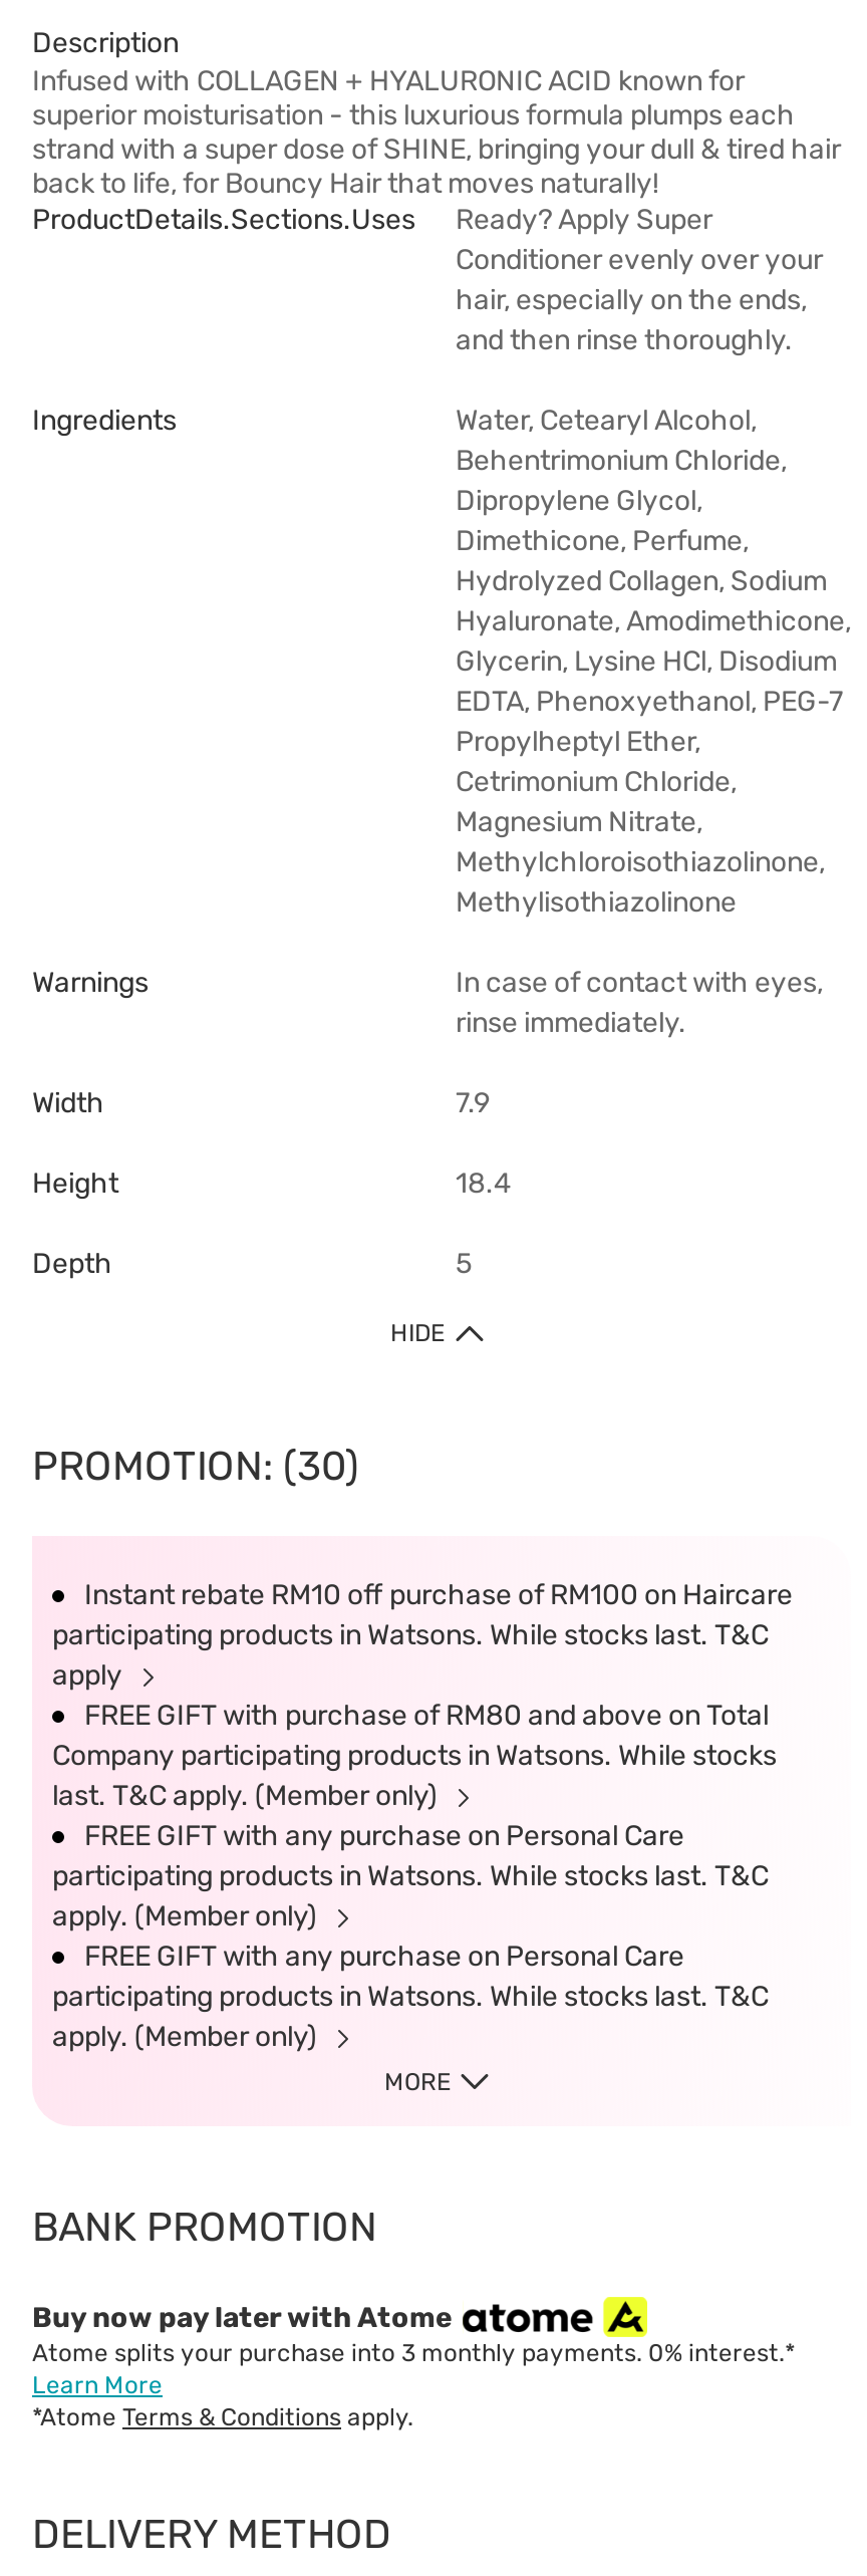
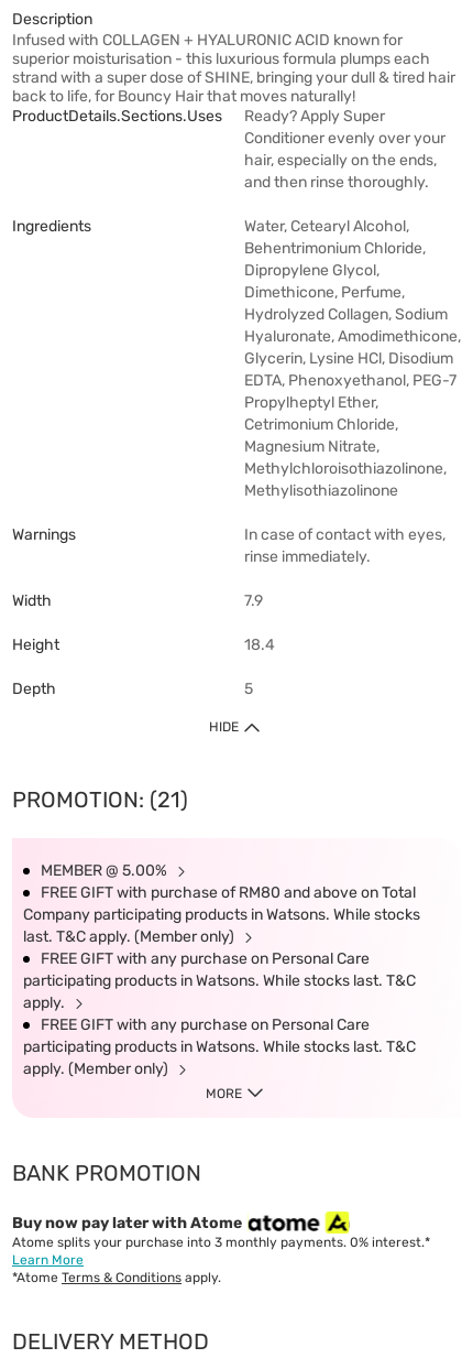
[32,1442,359,1490] PROMOTION: (30) -> [12,786,188,813] PROMOTION: (21)
[52,1578,793,1693] Instant rebate RM10 off purchase of RM100 on Haircare | participating products in Watsons. While stocks last. T&C | apply -> [41,861,170,880] MEMBER @ 5.00%
[52,1899,323,1934] apply. (Member only) -> [23,993,68,1012] apply.

